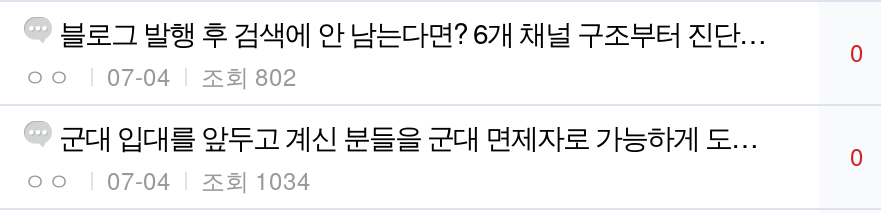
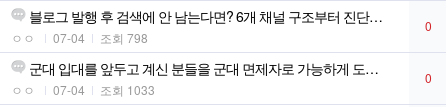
[201,58,297,92] 조회 802 -> [100,29,148,46] 조회 798
[201,162,311,196] 조회 1034 -> [100,81,155,98] 조회 1033

